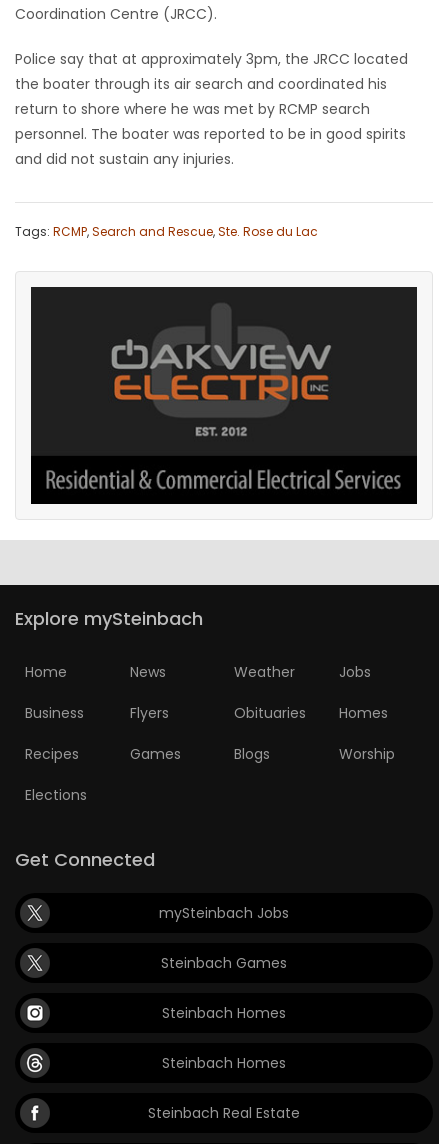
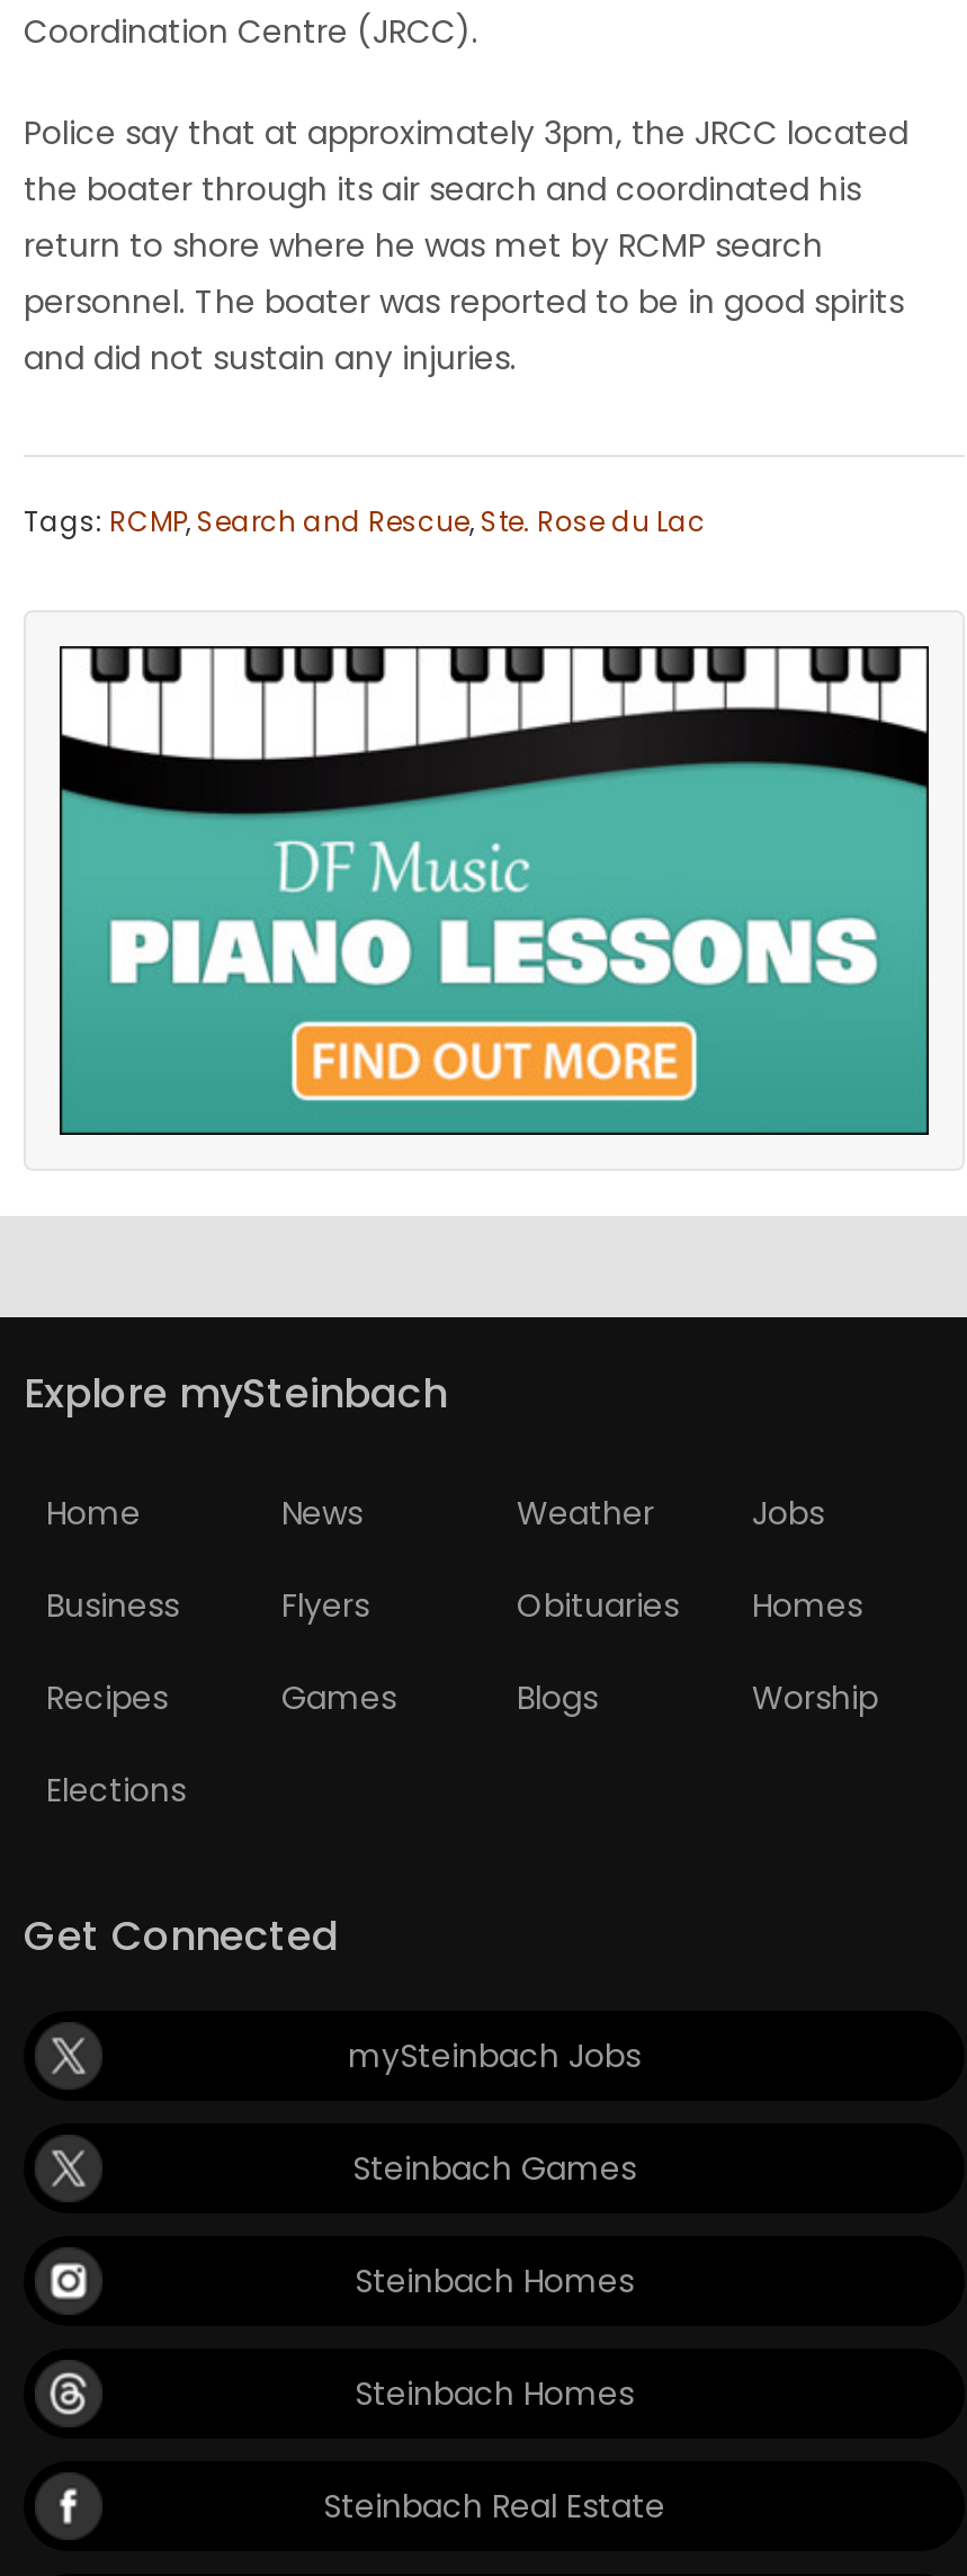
[31,287,417,504] [image] -> [60,646,929,1135] [image]

